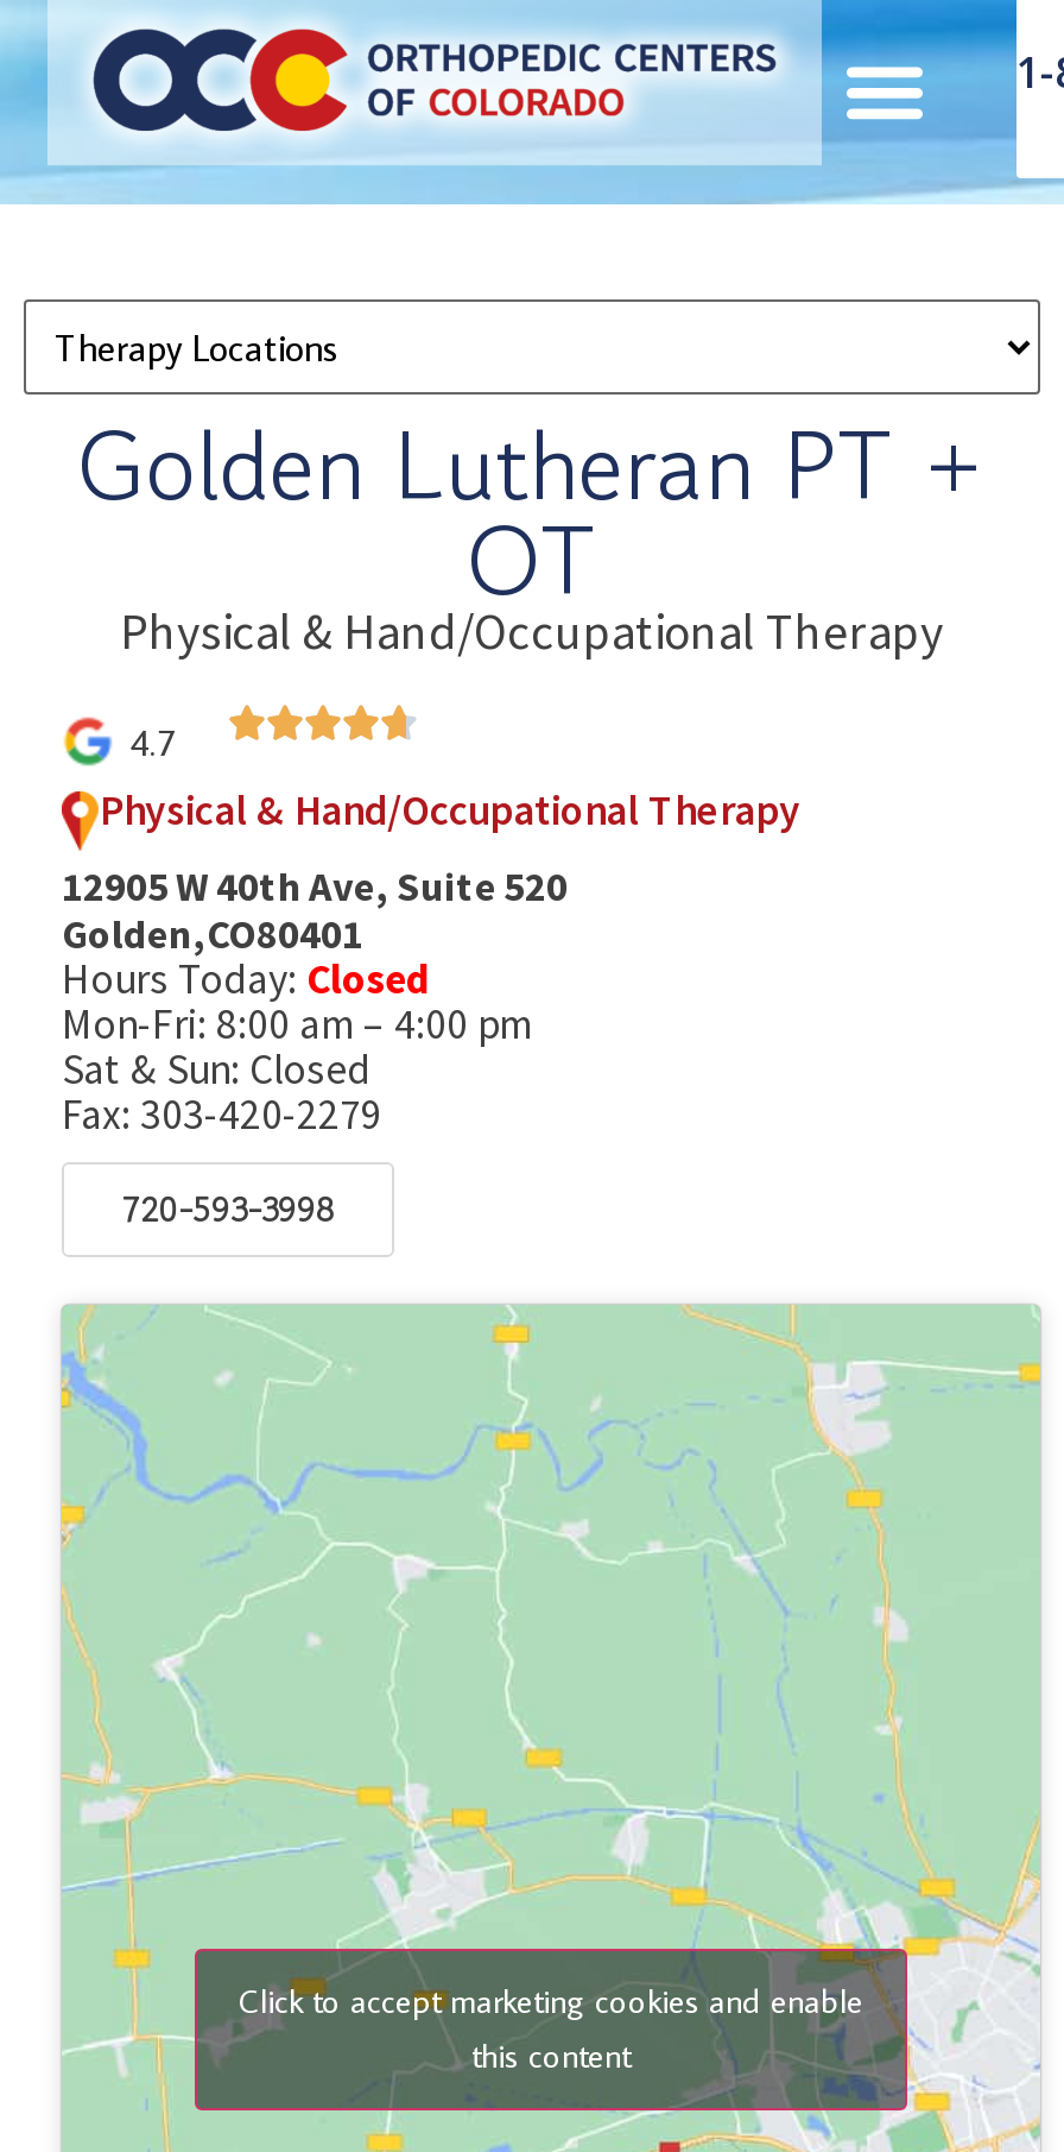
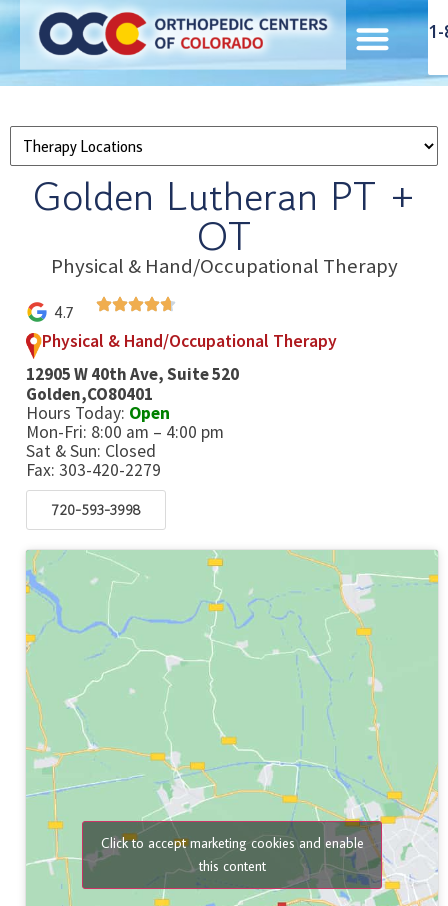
[62,954,430,1006] Hours Today: Closed -> [26,402,170,424] Hours Today: Open

